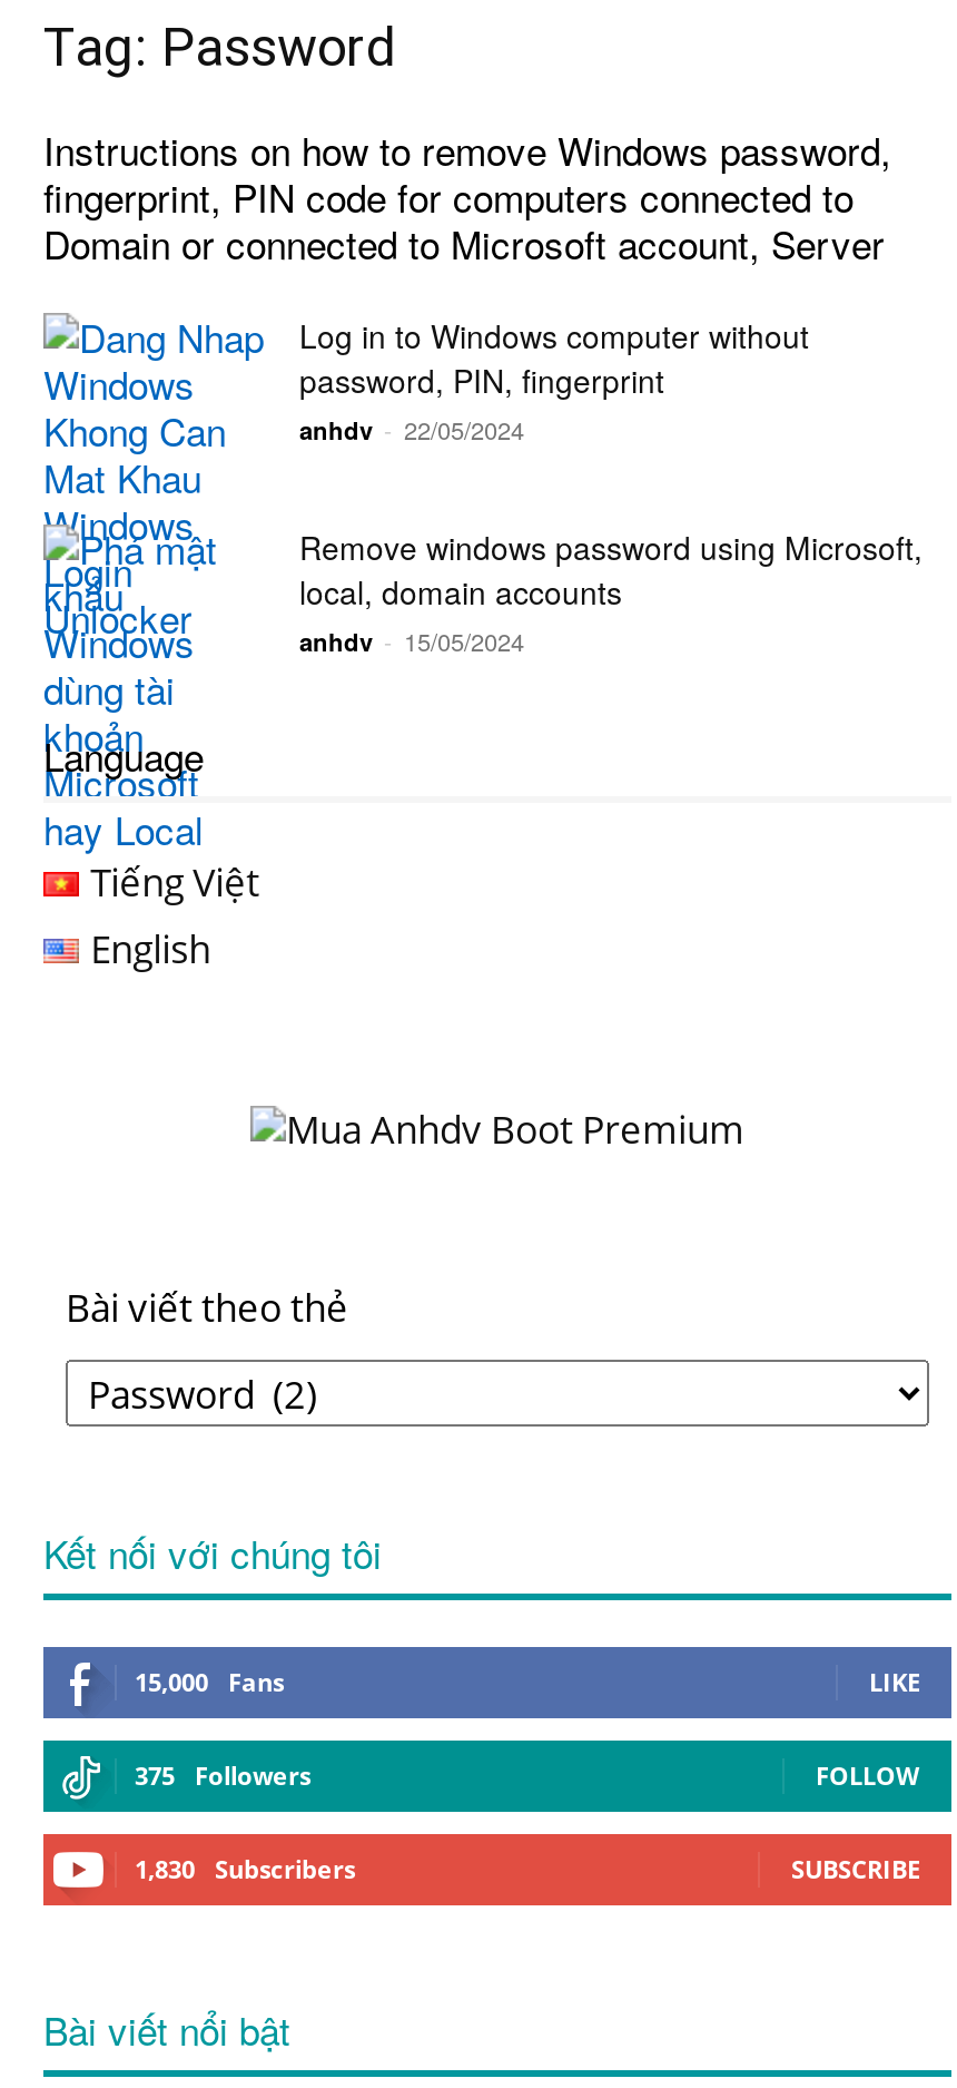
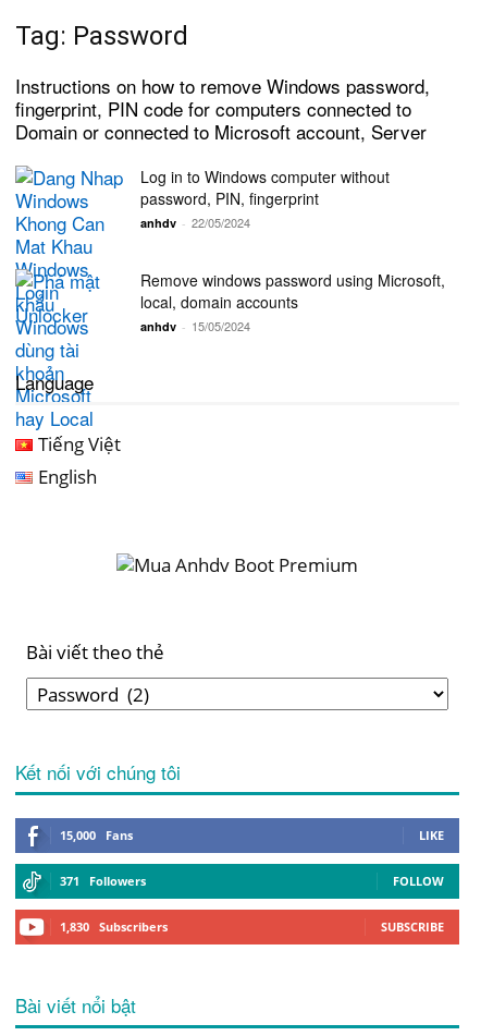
[135,1758,310,1792] 375 Followers -> [60,873,146,889] 371 Followers

